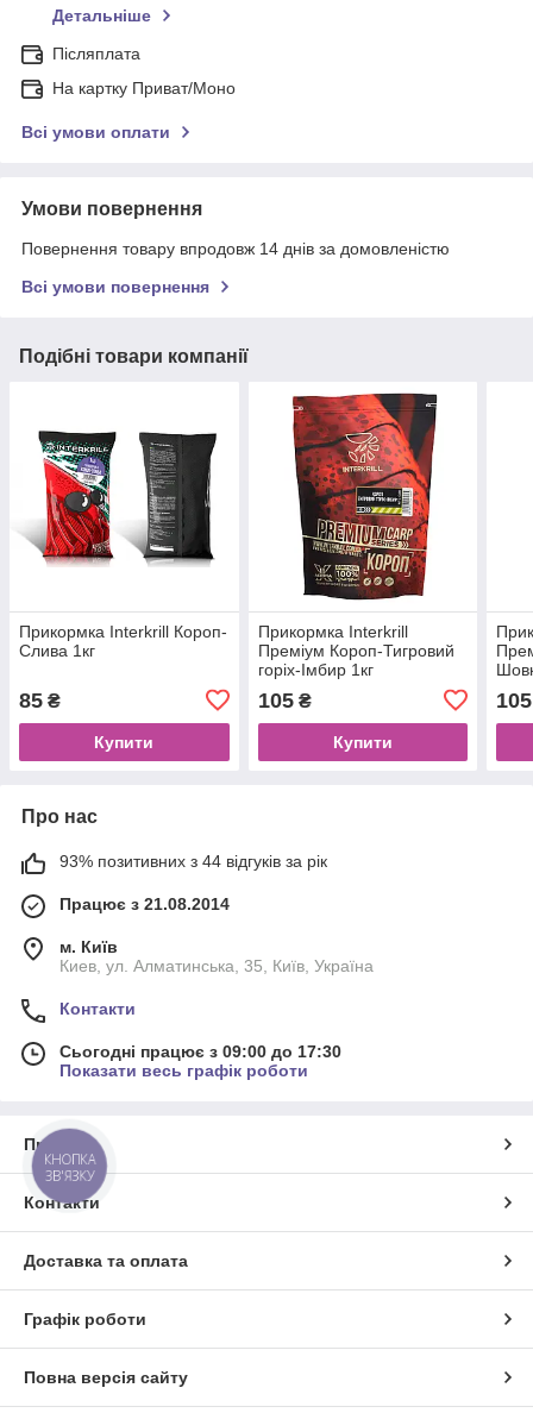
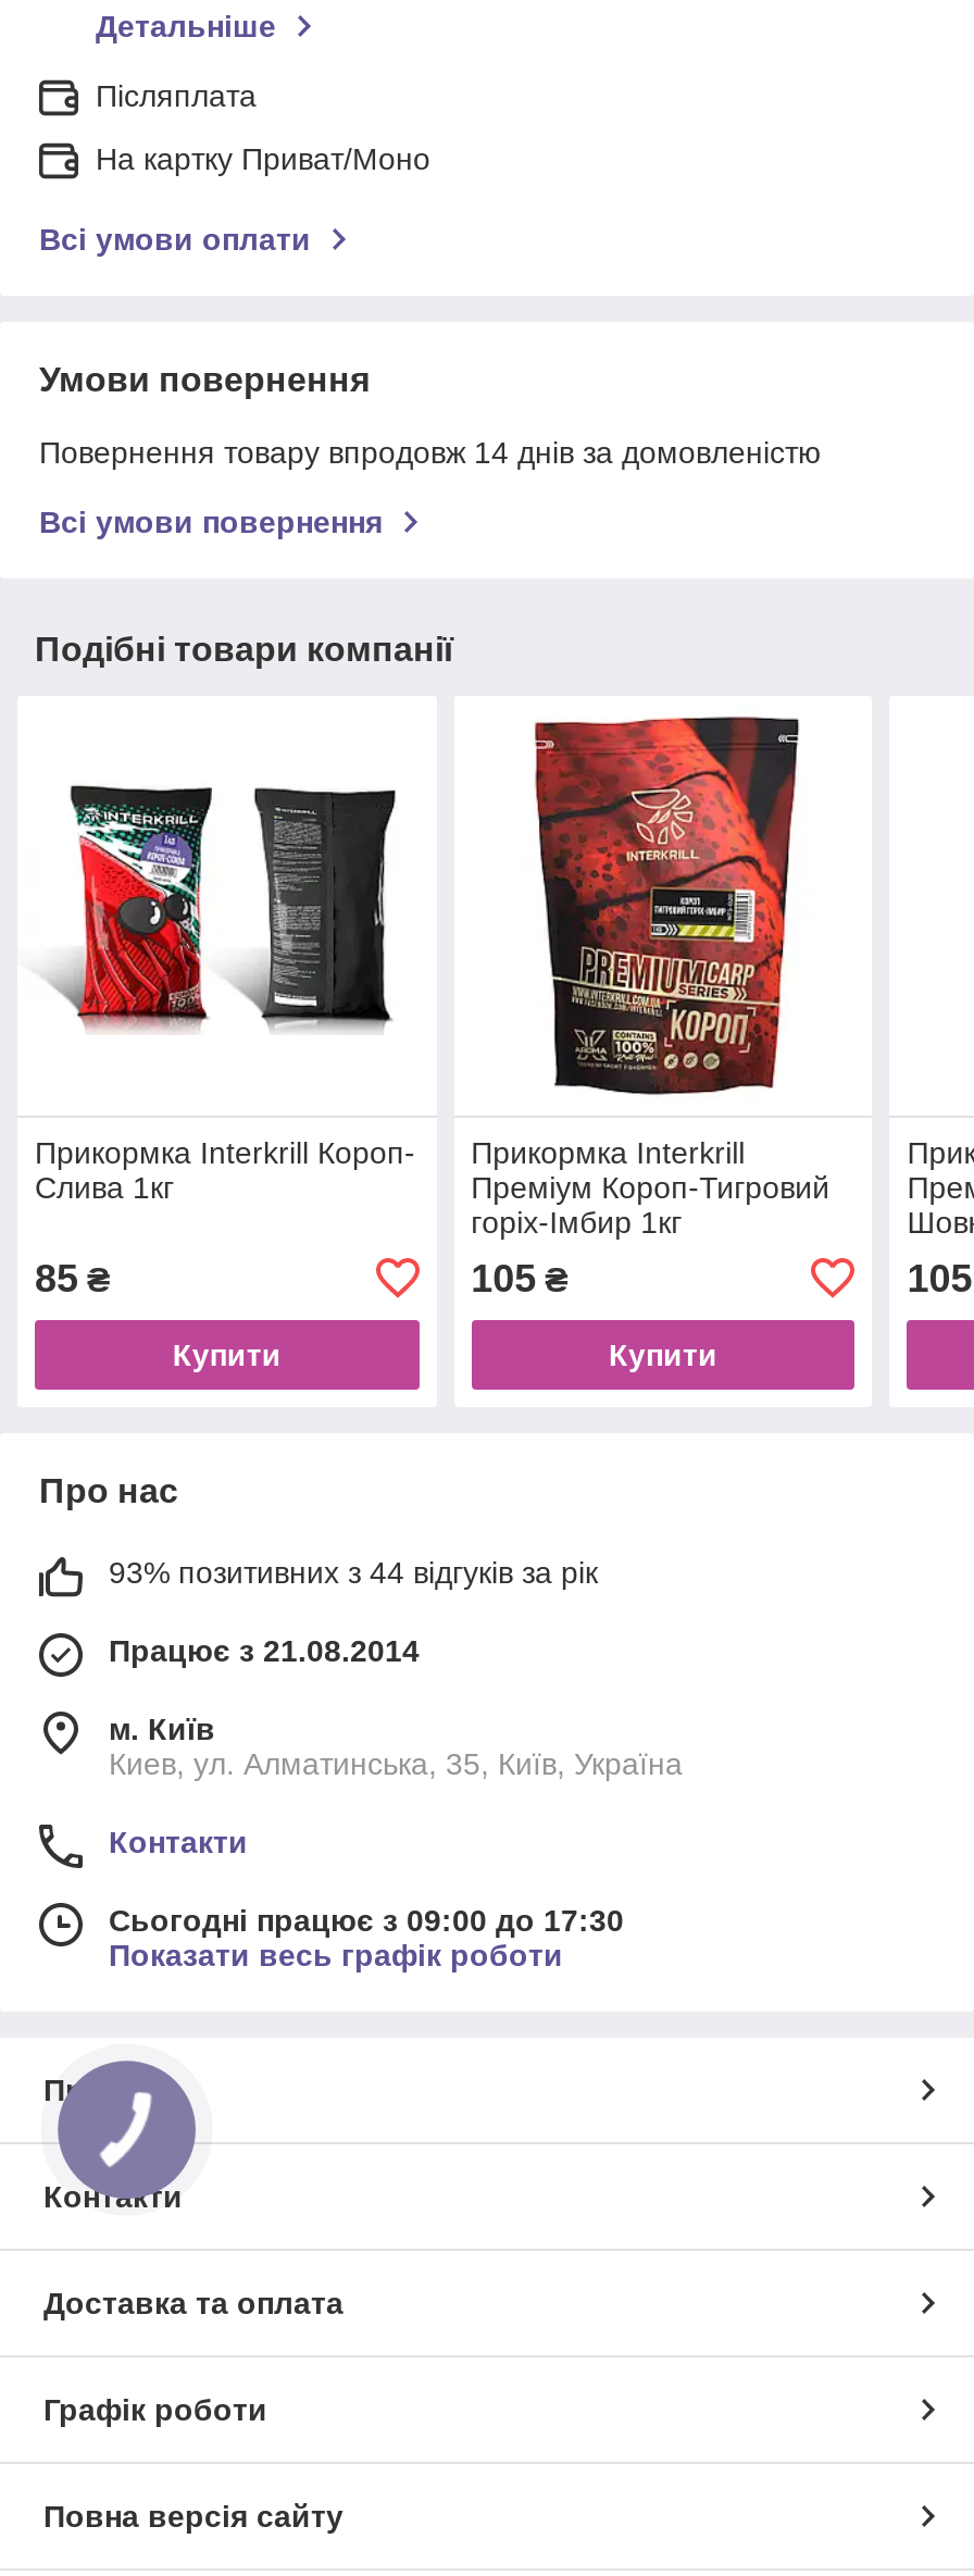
[44,1150,96,1184] КНОПКА | ЗВ'ЯЗКУ -> none

